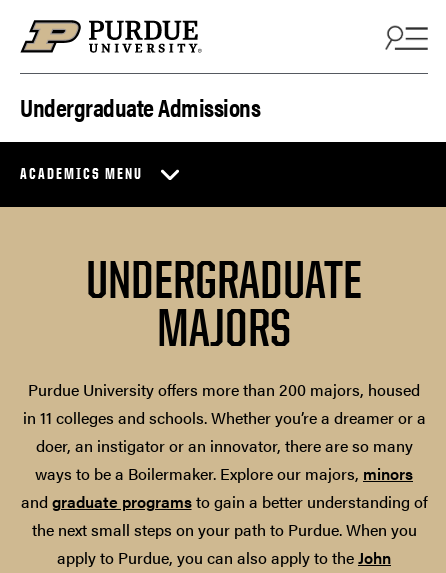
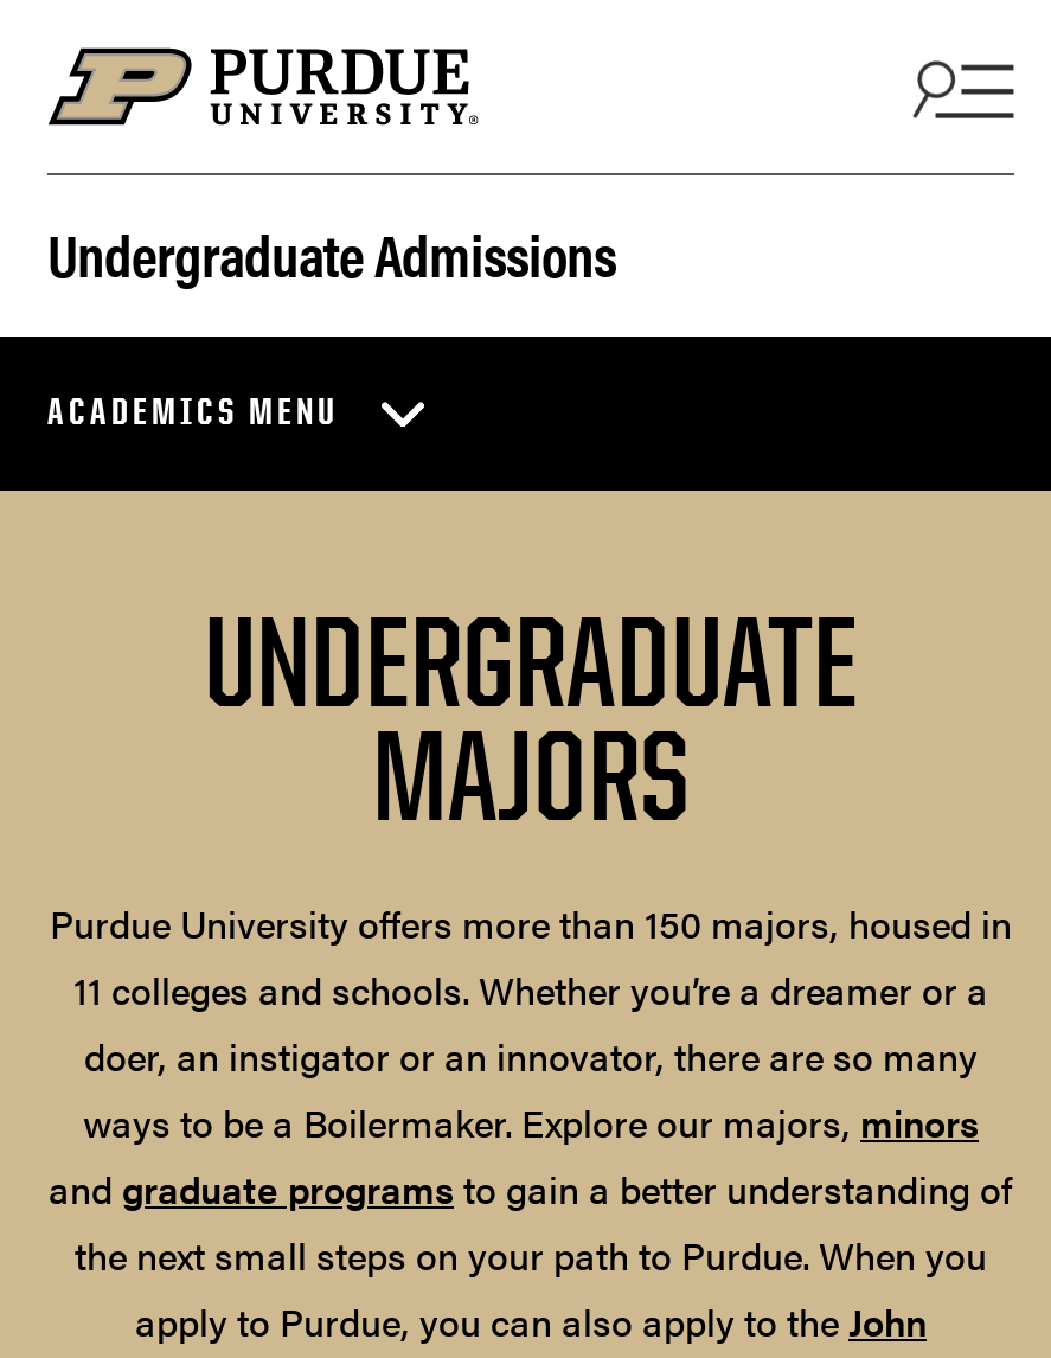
[22,378,425,429] Purdue University offers more than 200 majors, housed | in 11 colleges and schools. Whether you’re a dreamer or a -> [50,896,1012,1017] Purdue University offers more than 150 majors, housed in | 11 colleges and schools. Whether you’re a dreamer or a

